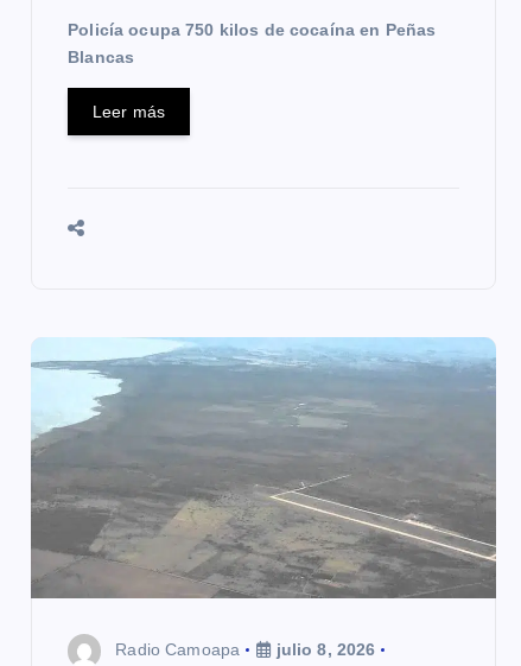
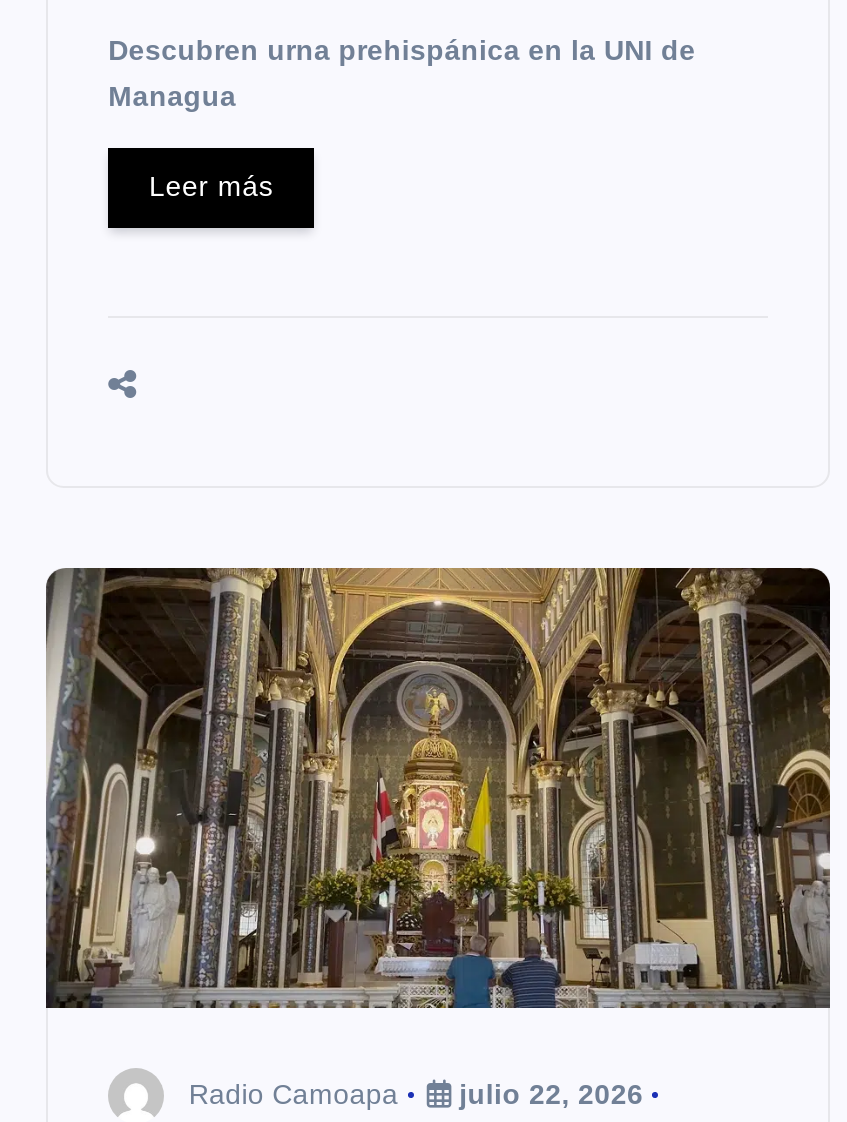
[68,20,436,66] Policía ocupa 750 kilos de cocaína en Peñas | Blancas -> [108,33,696,111] Descubren urna prehispánica en la UNI de | Managua
[31,337,496,659] [image] | Radio Camoapa julio 8, 2026 -> [44,566,832,1110] [image] | Radio Camoapa julio 22, 2026

